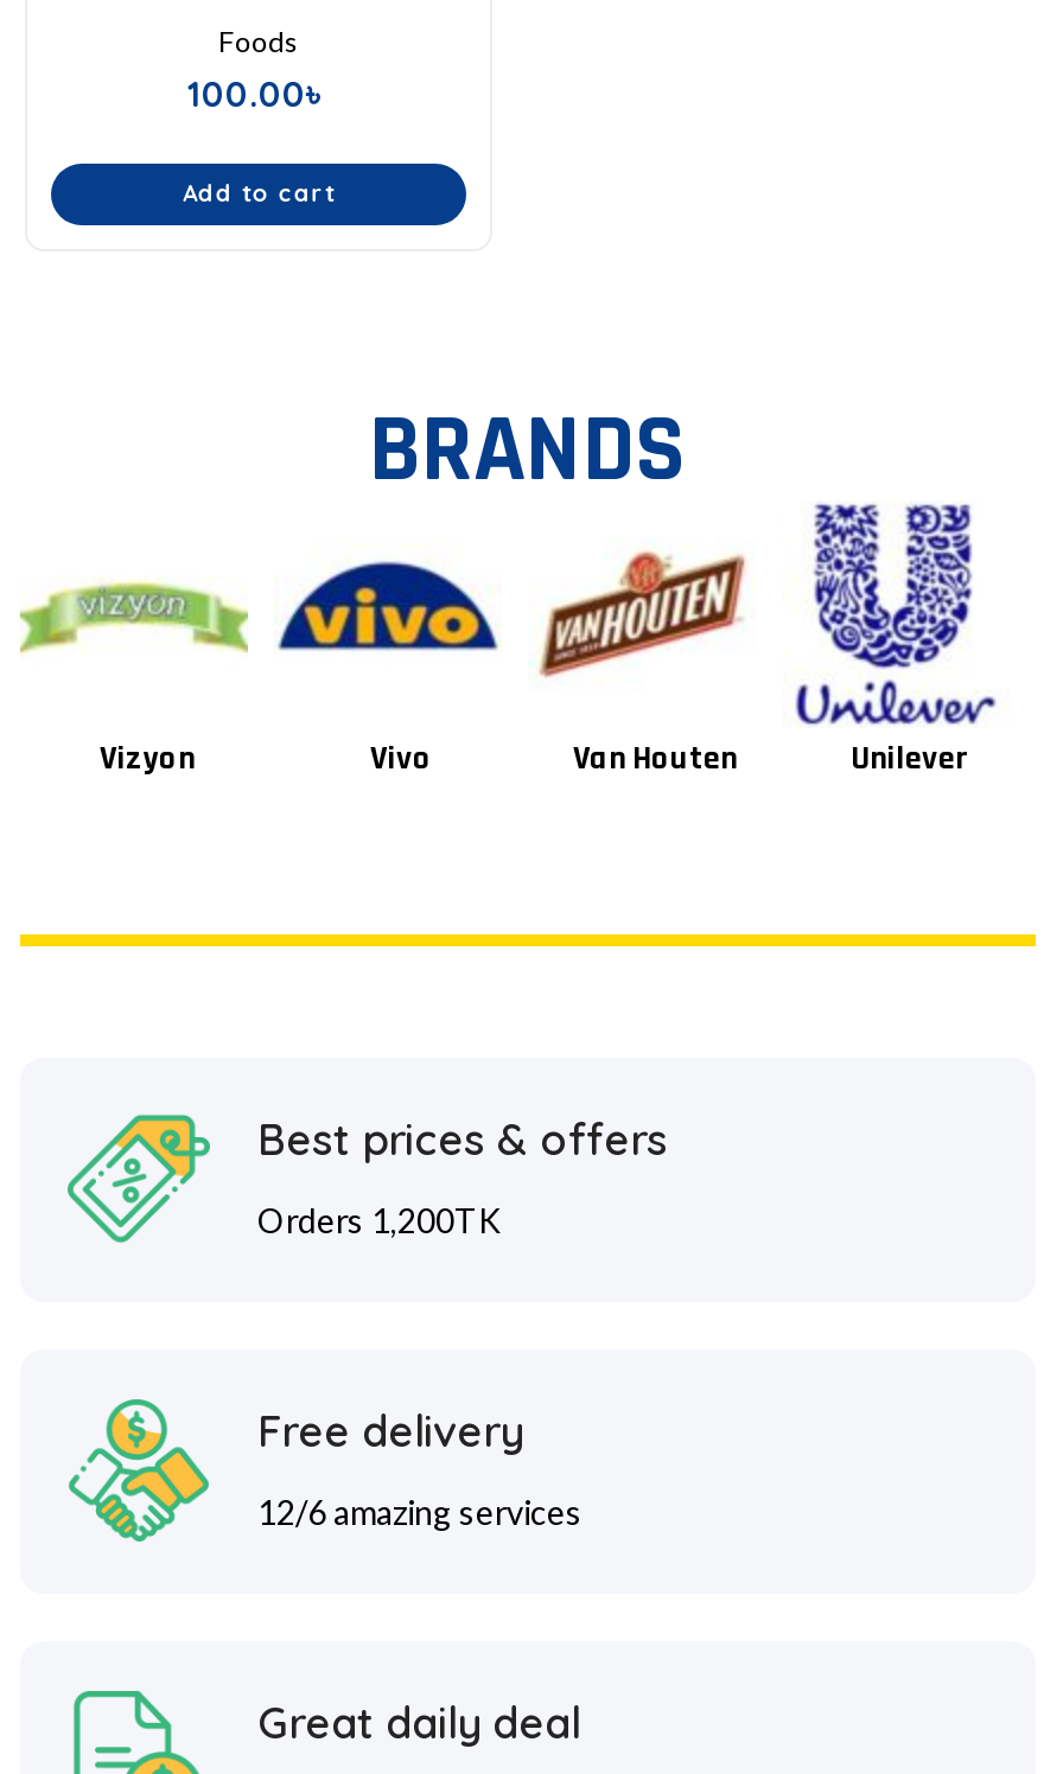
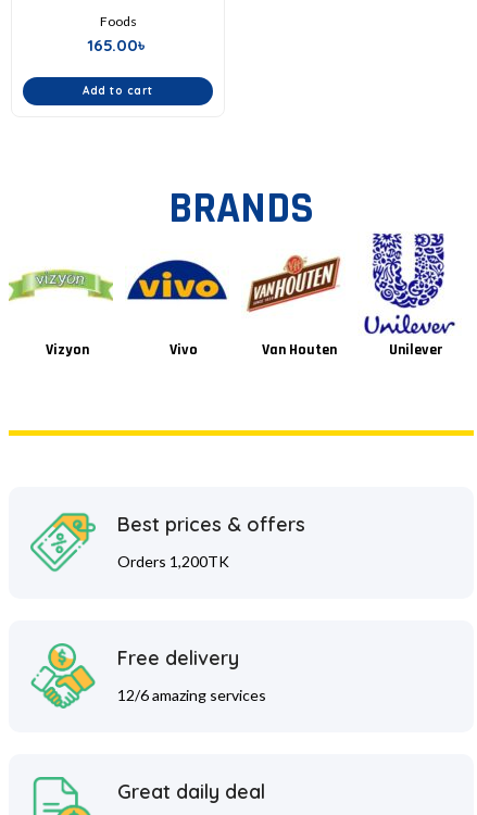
[187,70,330,115] 100.00৳ -> [87,34,149,55] 165.00৳

